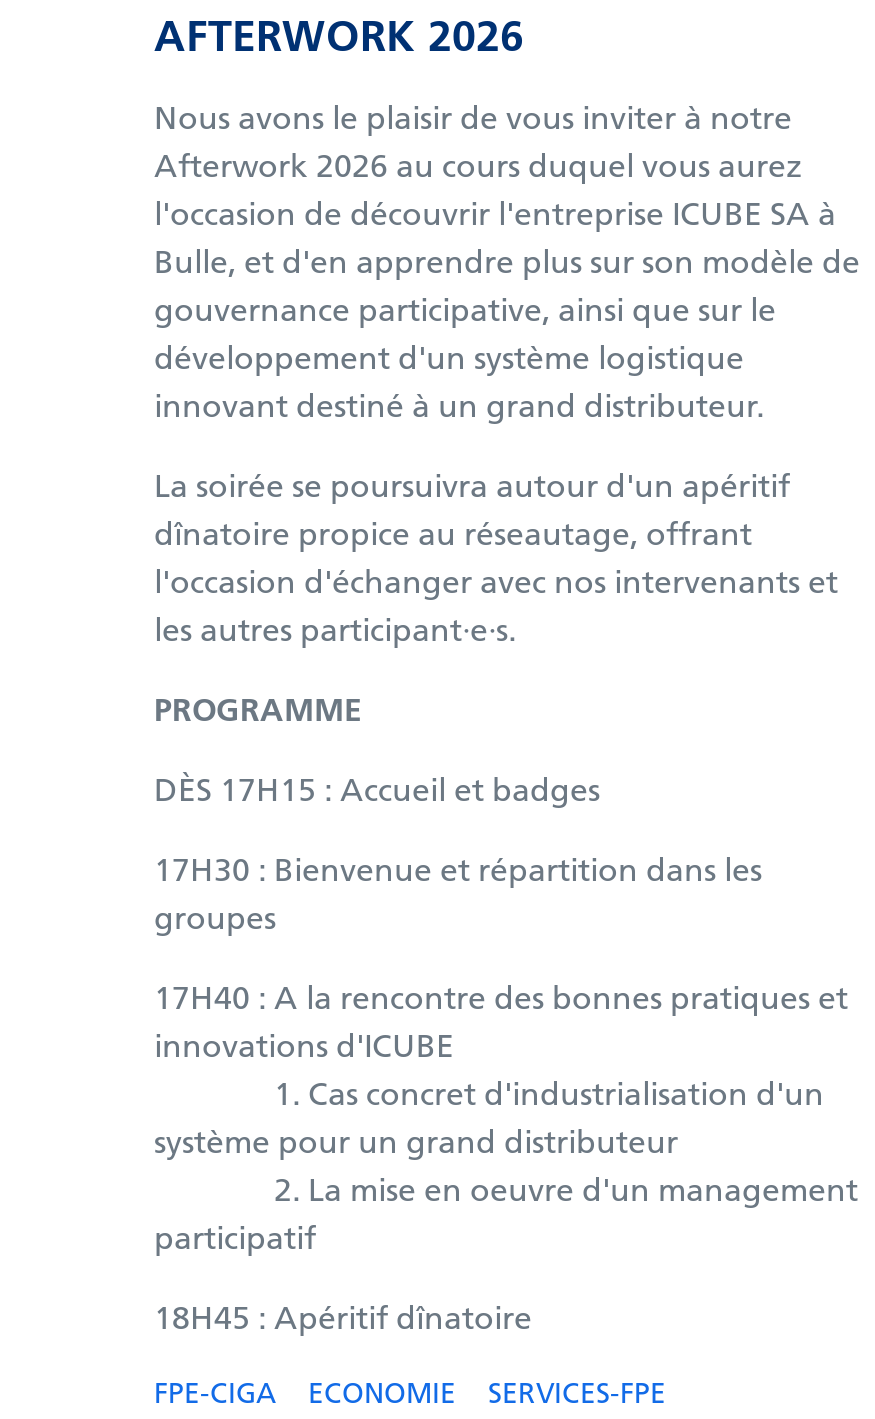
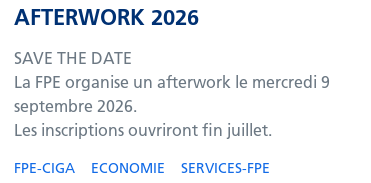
[154,94,860,1336] Nous avons le plaisir de vous inviter à notre | Afterwork 2026 au cours duquel vous aurez | l'occasion de découvrir l'entreprise ICUBE SA à | Bulle, et d'en apprendre plus sur son modèle de | gouvernance participative, ainsi que sur le | développement d'un système logistique | innovant destiné à un grand distributeur. | La soirée se poursuivra autour d'un apéritif | dînatoire propice au réseautage, offrant | l'occasion d'échanger avec nos intervenants et | les autres participant·e·s. | PROGRAMME | DÈS 17H15 : Accueil et badges | 17H30 : Bienvenue et répartition dans les | groupes | 17H40 : A la rencontre des bonnes pratiques et | innovations d'ICUBE | 1. Cas concret d'industrialisation d'un | système pour un grand distributeur | 2. La mise en oeuvre d'un management | participatif | 18H45 : Apéritif dînatoire -> [14,47,330,140] SAVE THE DATE | La FPE organise un afterwork le mercredi 9 | septembre 2026. | Les inscriptions ouvriront fin juillet.

